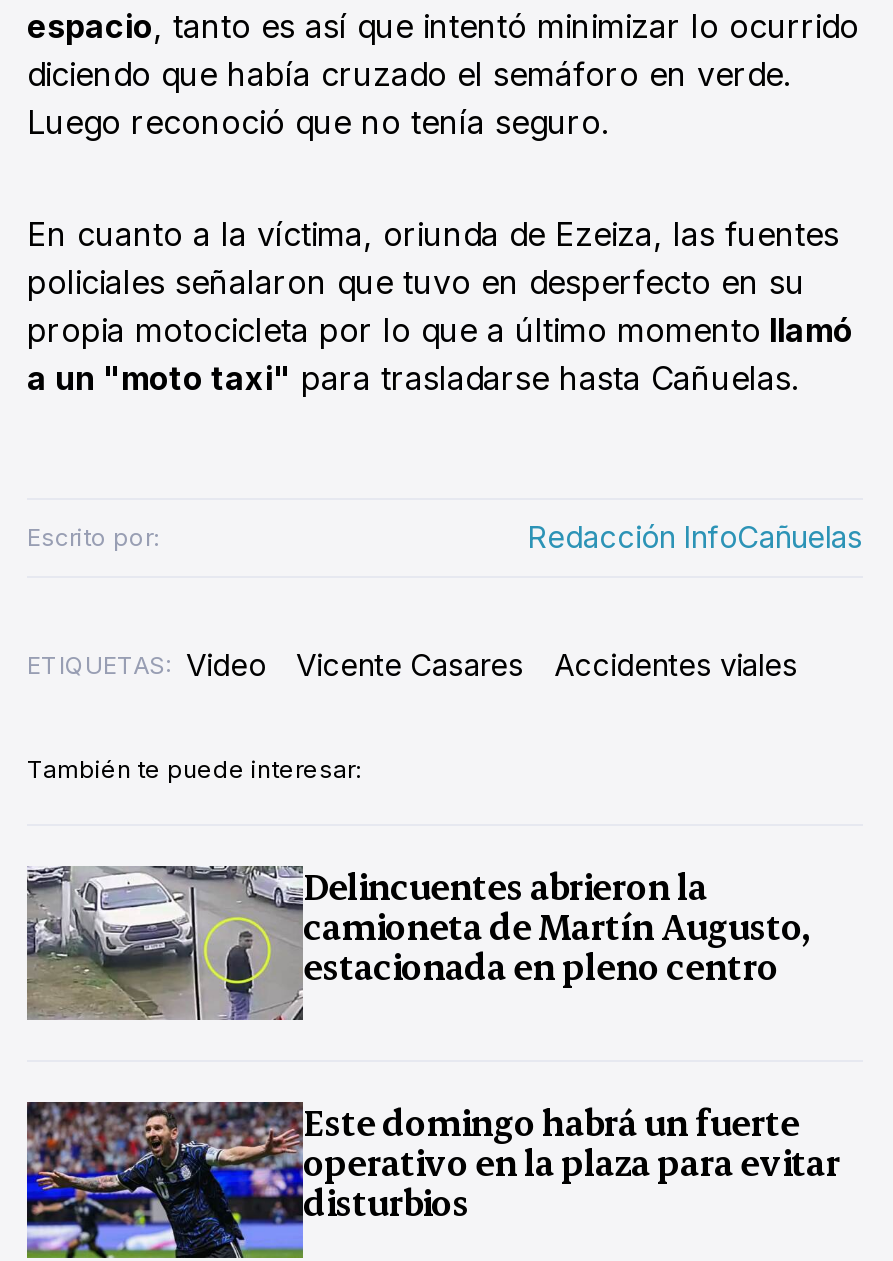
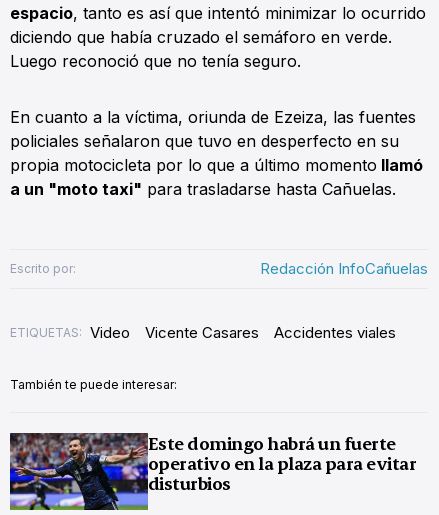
[25,862,809,1022] [image] | Delincuentes abrieron la | camioneta de Martín Augusto, | estacionada en pleno centro -> none

